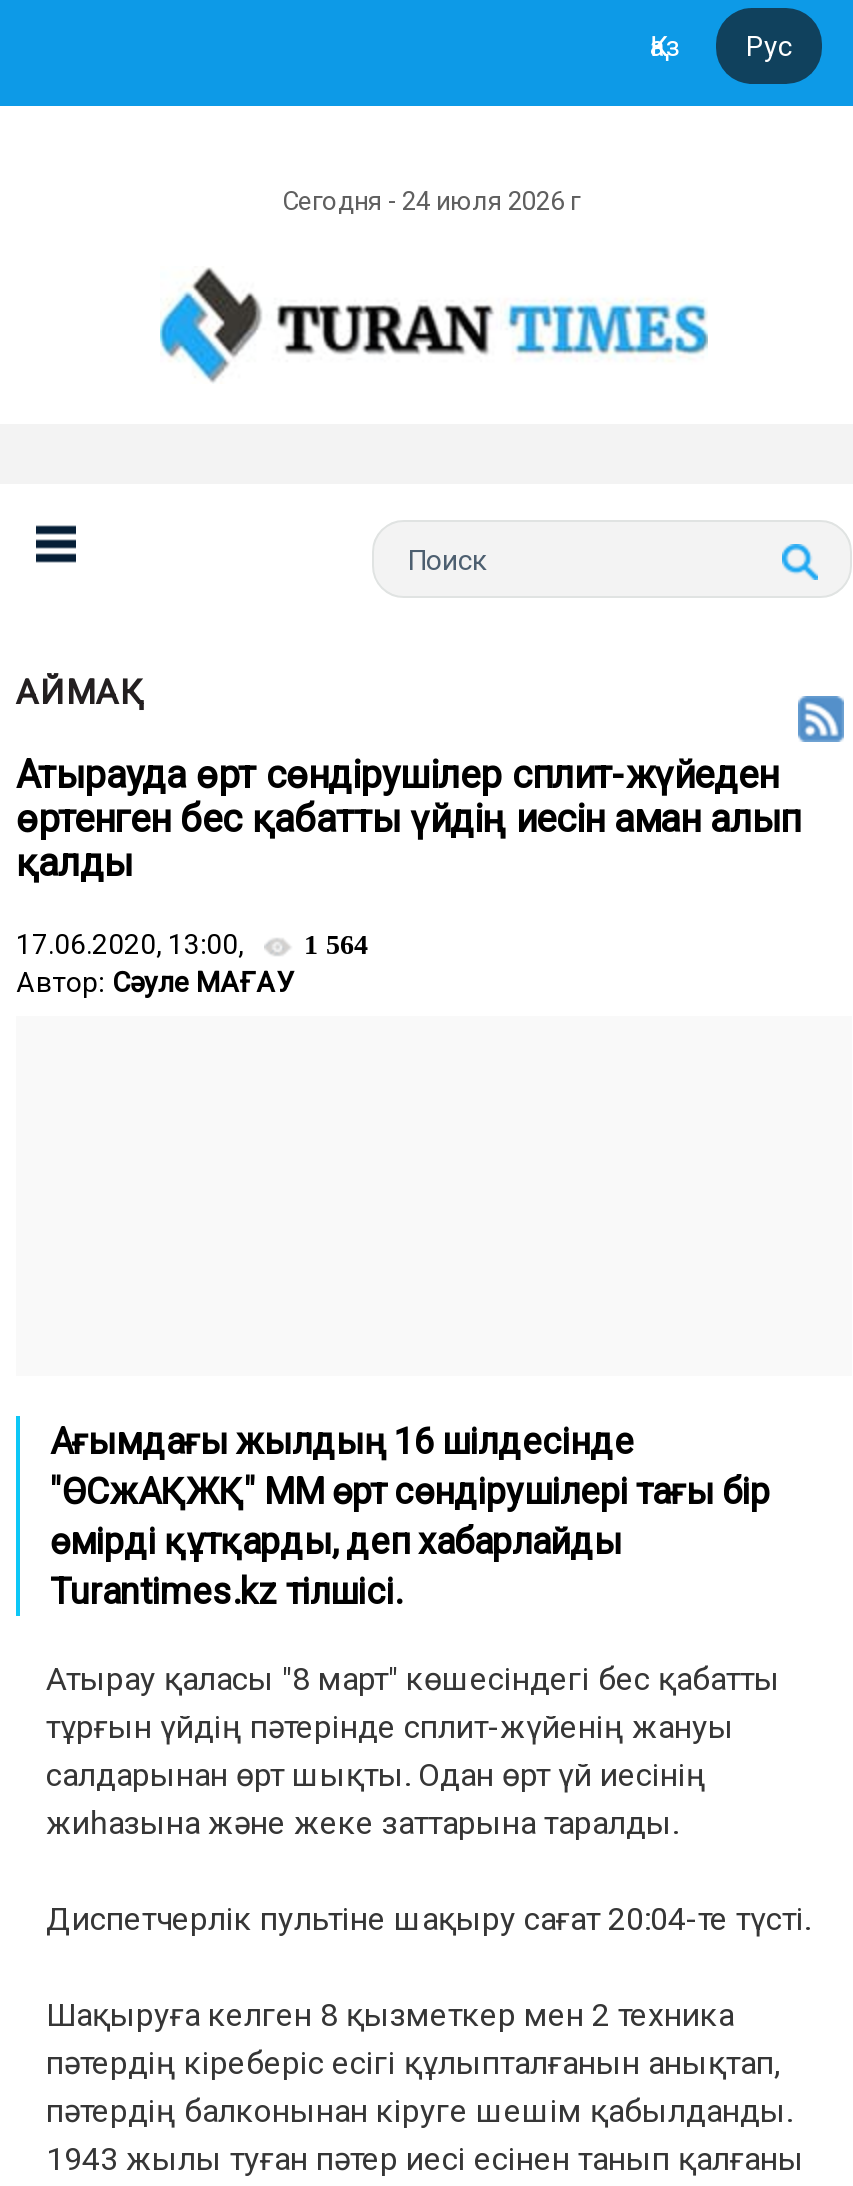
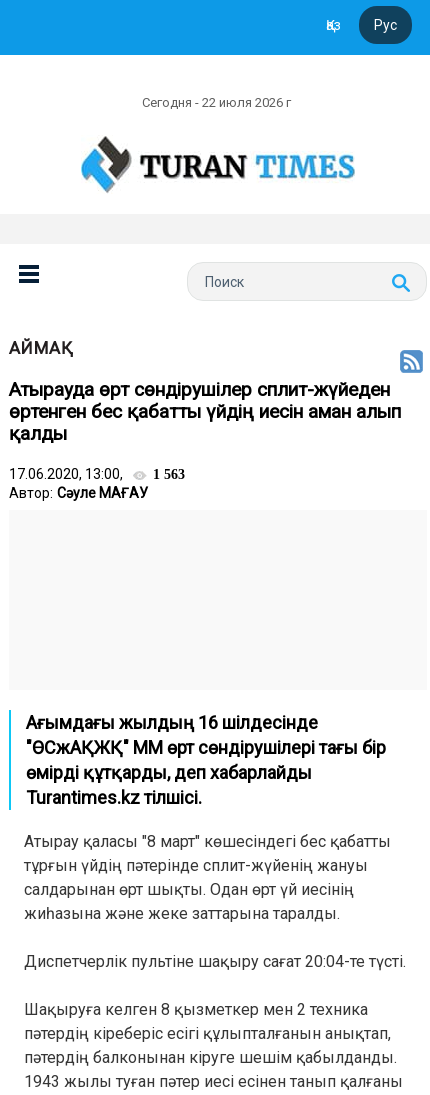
[282,186,586,216] Сегодня - 24 июля 2026 г -> [142,95,294,110] Сегодня - 22 июля 2026 г
[16,928,368,960] 17.06.2020, 13:00, 1 564 -> [9,466,185,482] 17.06.2020, 13:00, 1 563

